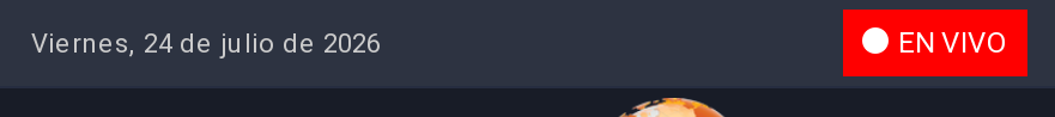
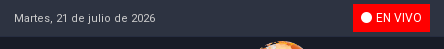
[31,27,381,59] Viernes, 24 de julio de 2026 -> [14,11,155,24] Martes, 21 de julio de 2026

